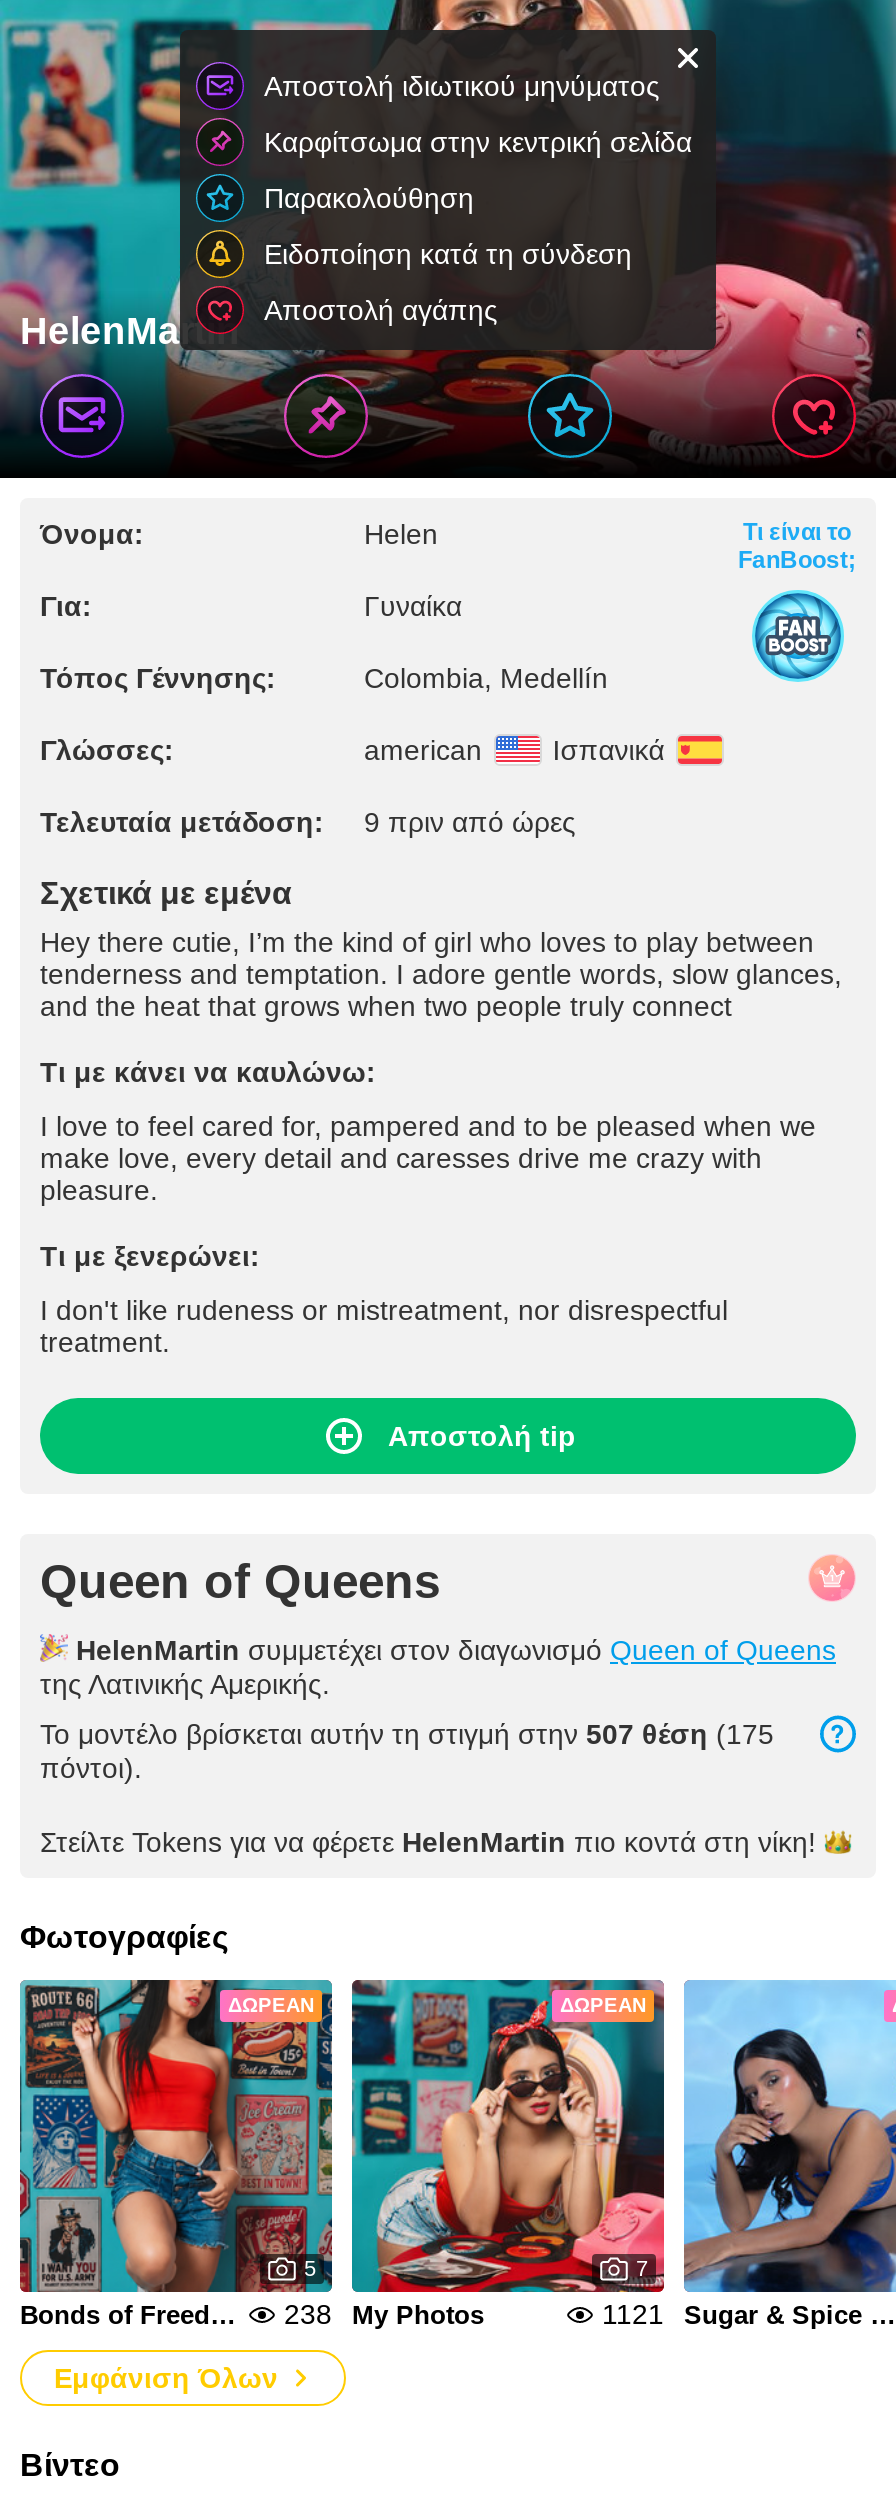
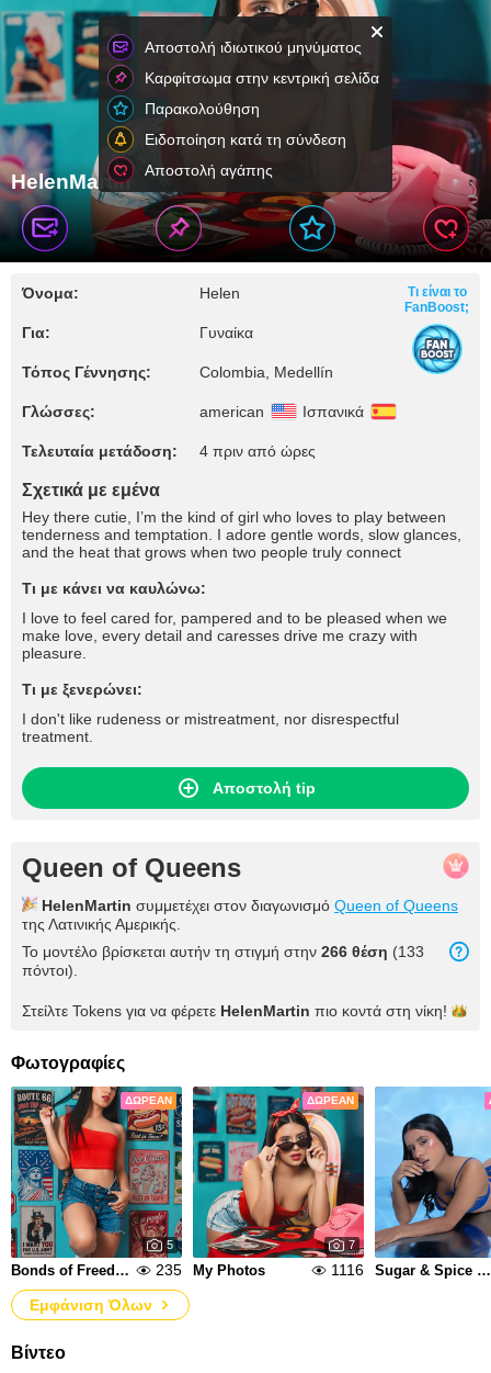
[40,806,576,838] Τελευταία μετάδοση: 9 πριν από ώρες -> [22,442,316,460] Τελευταία μετάδοση: 4 πριν από ώρες
[40,1718,774,1750] Το μοντέλο βρίσκεται αυτήν τη στιγμή στην 507 θέση (175 -> [22,943,424,960] Το μοντέλο βρίσκεται αυτήν τη στιγμή στην 266 θέση (133
[284,2298,332,2330] 238 -> [156,1261,182,1279] 235
[602,2298,664,2330] 1121 -> [331,1261,364,1279] 1116

